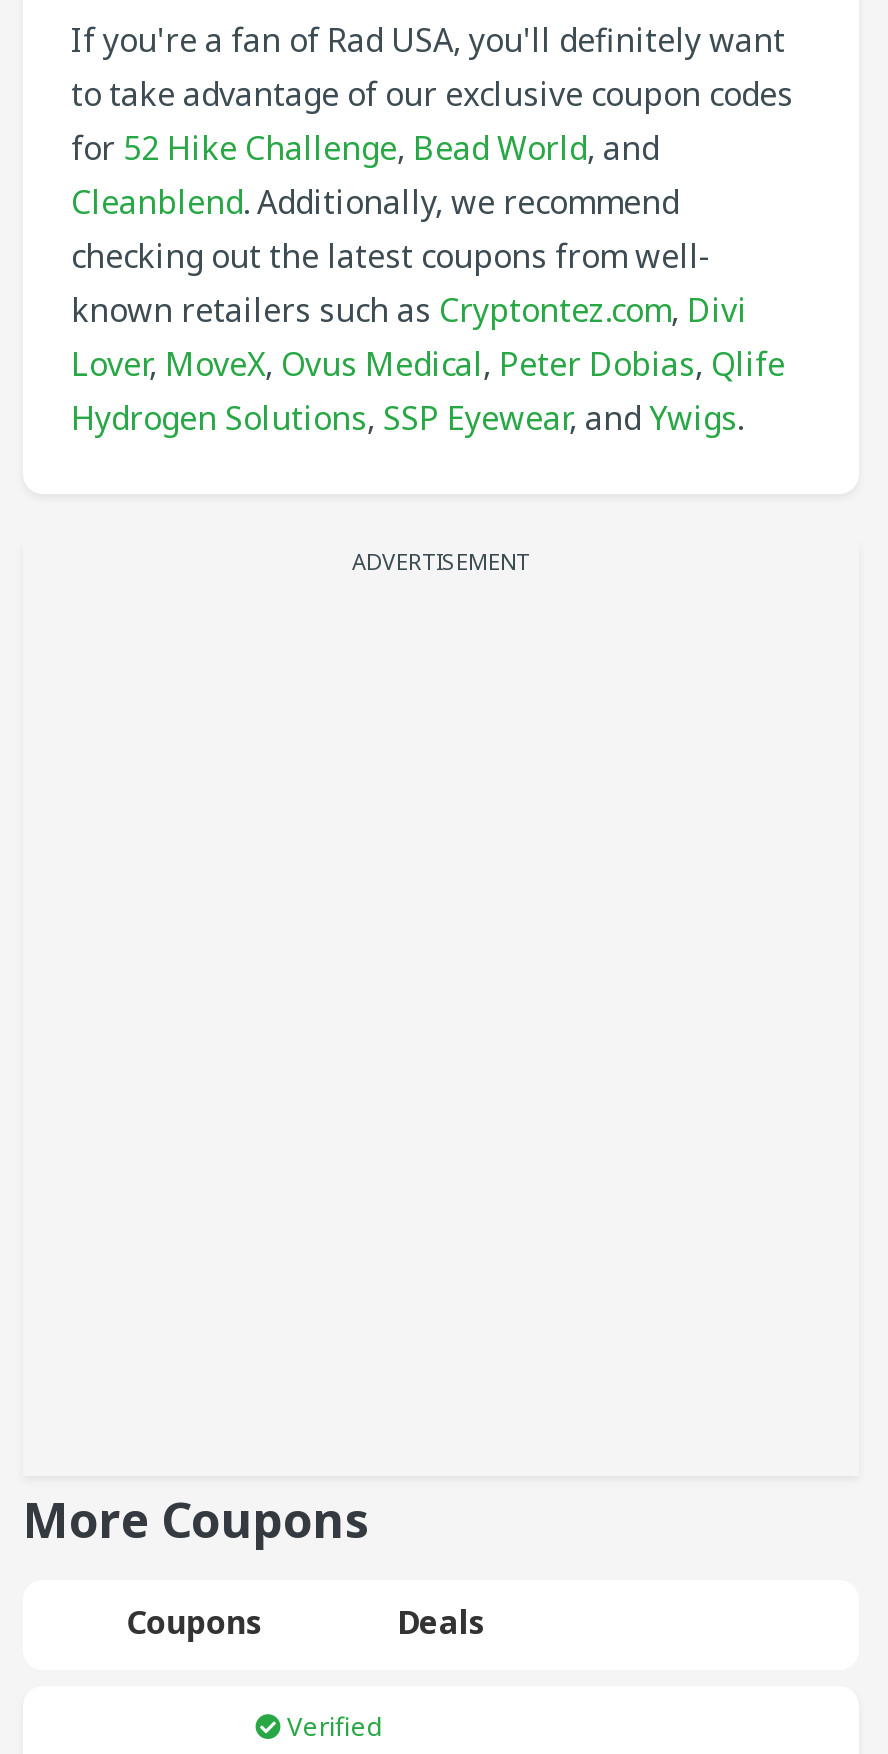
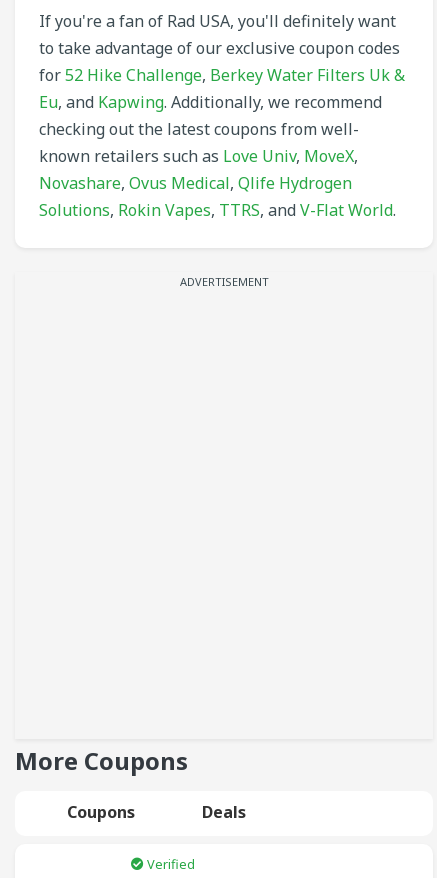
[71,126,679,224] for 52 Hike Challenge, Bead World, and | Cleanblend. Additionally, we recommend -> [39,64,405,113] for 52 Hike Challenge, Berkey Water Filters Uk & | Eu, and Kapwing. Additionally, we recommend
[71,288,785,440] known retailers such as Cryptontez.com, Divi | Lover, MoveX, Ovus Medical, Peter Dobias, Qlife | Hydrogen Solutions, SSP Eyewear, and Ywigs. -> [39,145,396,221] known retailers such as Love Univ, MoveX, | Novashare, Ovus Medical, Qlife Hydrogen | Solutions, Rokin Vapes, TTRS, and V-Flat World.

